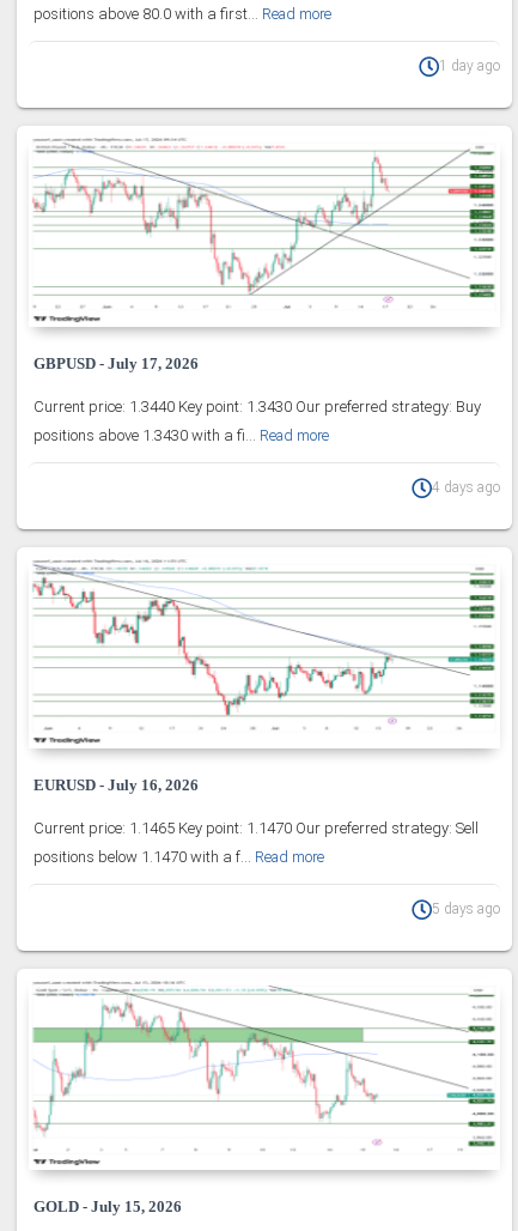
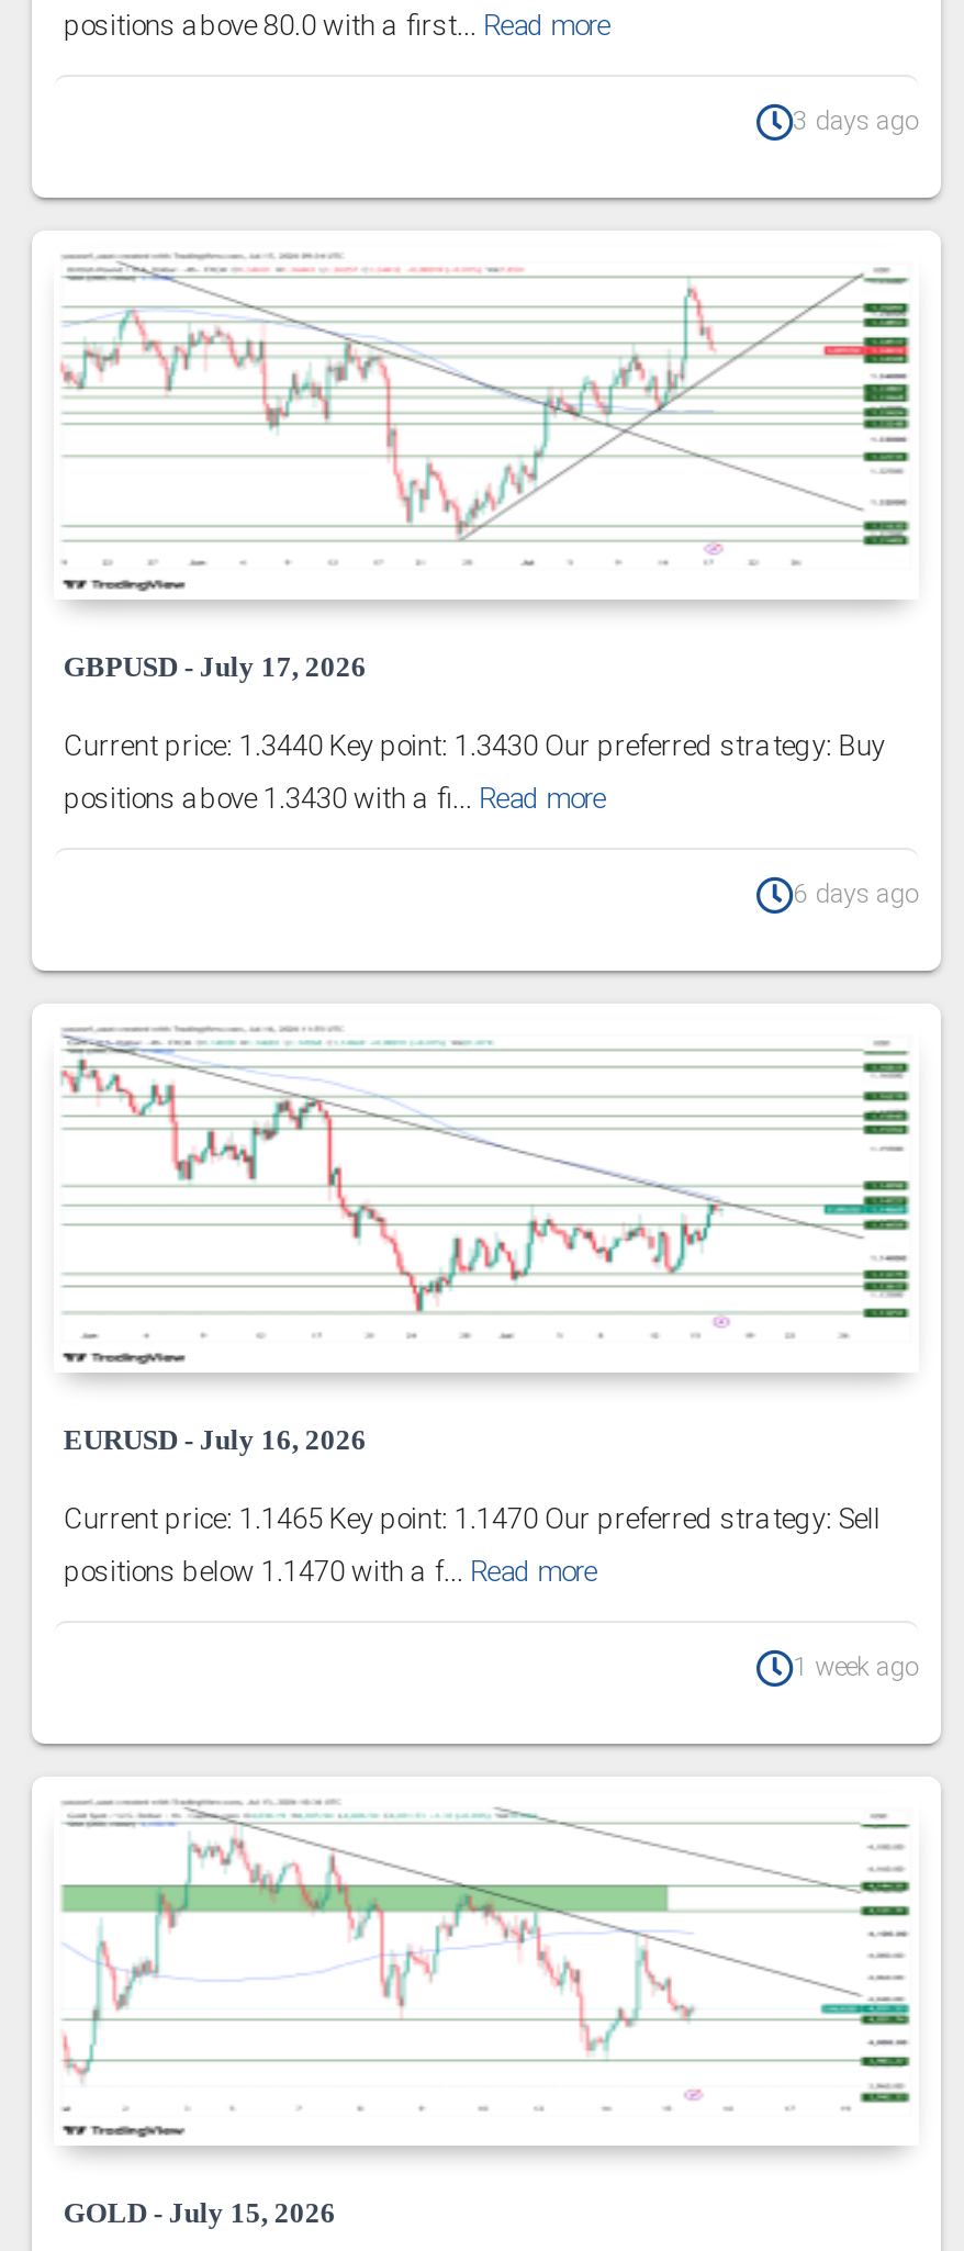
[439,58,500,75] 1 day ago -> [793,106,918,137] 3 days ago
[431,479,500,496] 4 days ago -> [793,879,918,910] 6 days ago
[431,901,500,918] 5 days ago -> [793,1652,918,1683] 1 week ago

